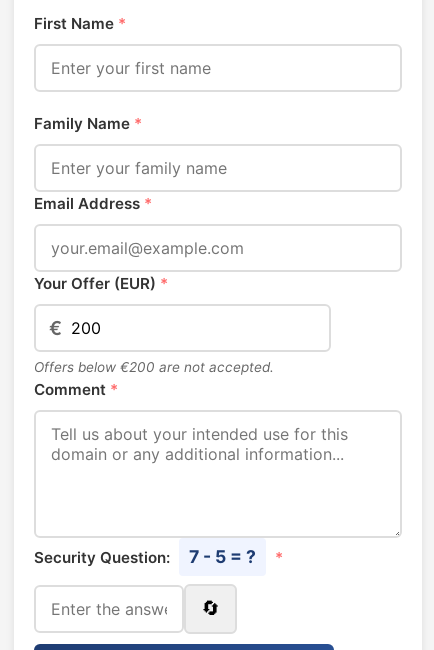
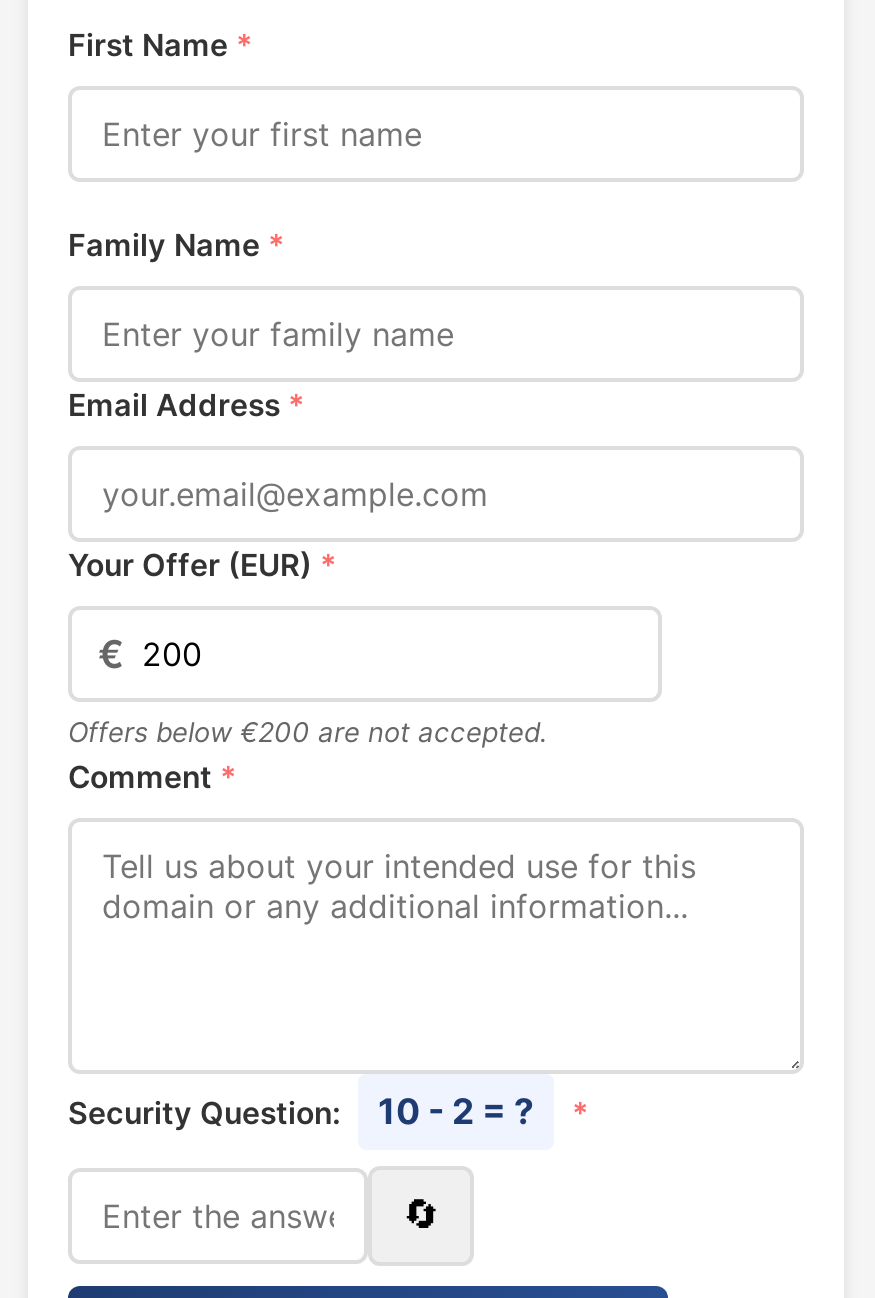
[189,546,256,567] 7 - 5 = ? -> [378,1090,534,1132] 10 - 2 = ?

